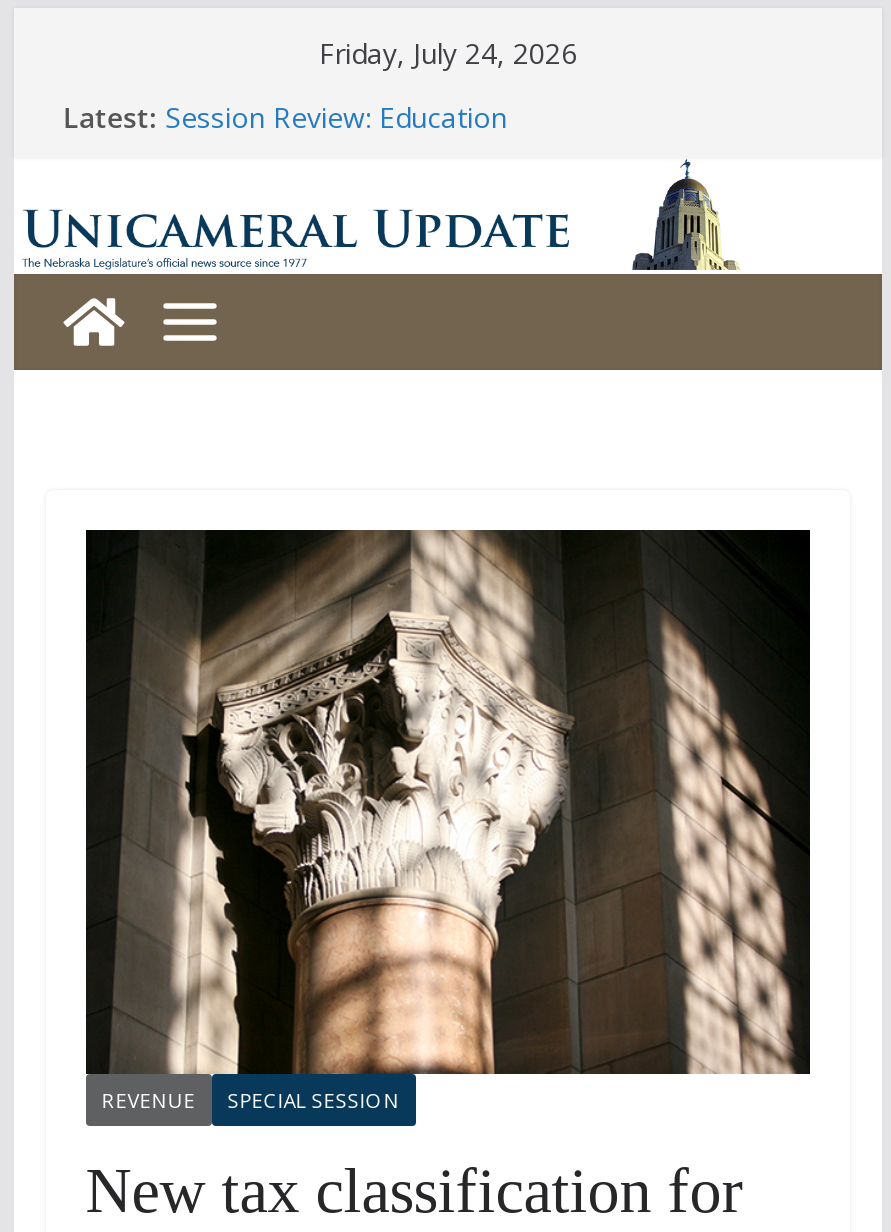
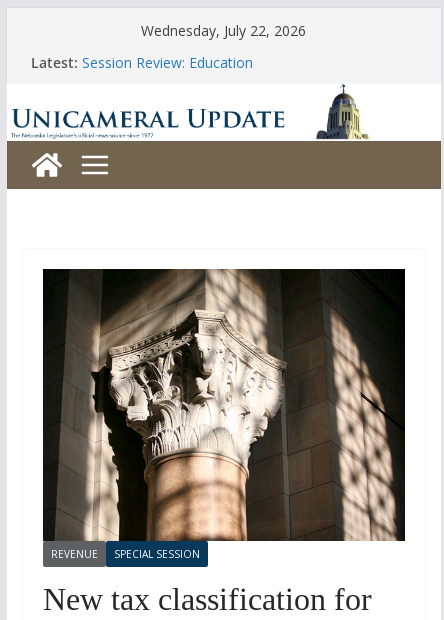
[319,34,577,72] Friday, July 24, 2026 -> [141,21,306,40] Wednesday, July 22, 2026

